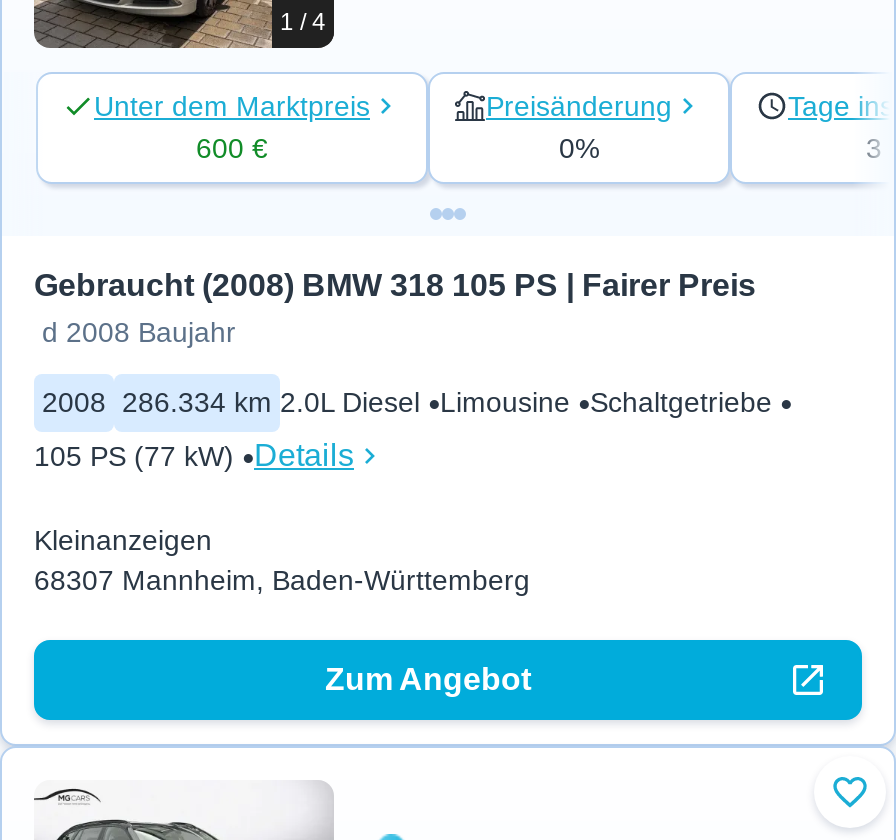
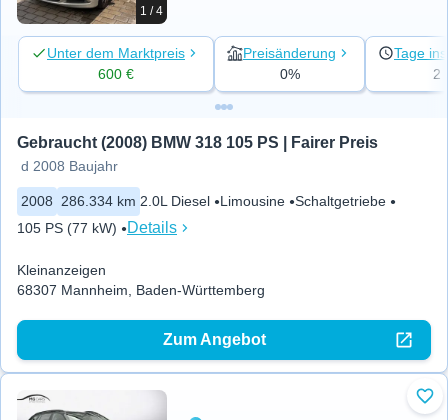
[866,131,882,163] 3 -> [433,66,441,82] 2

